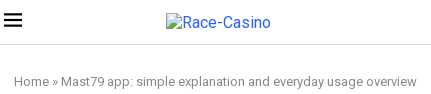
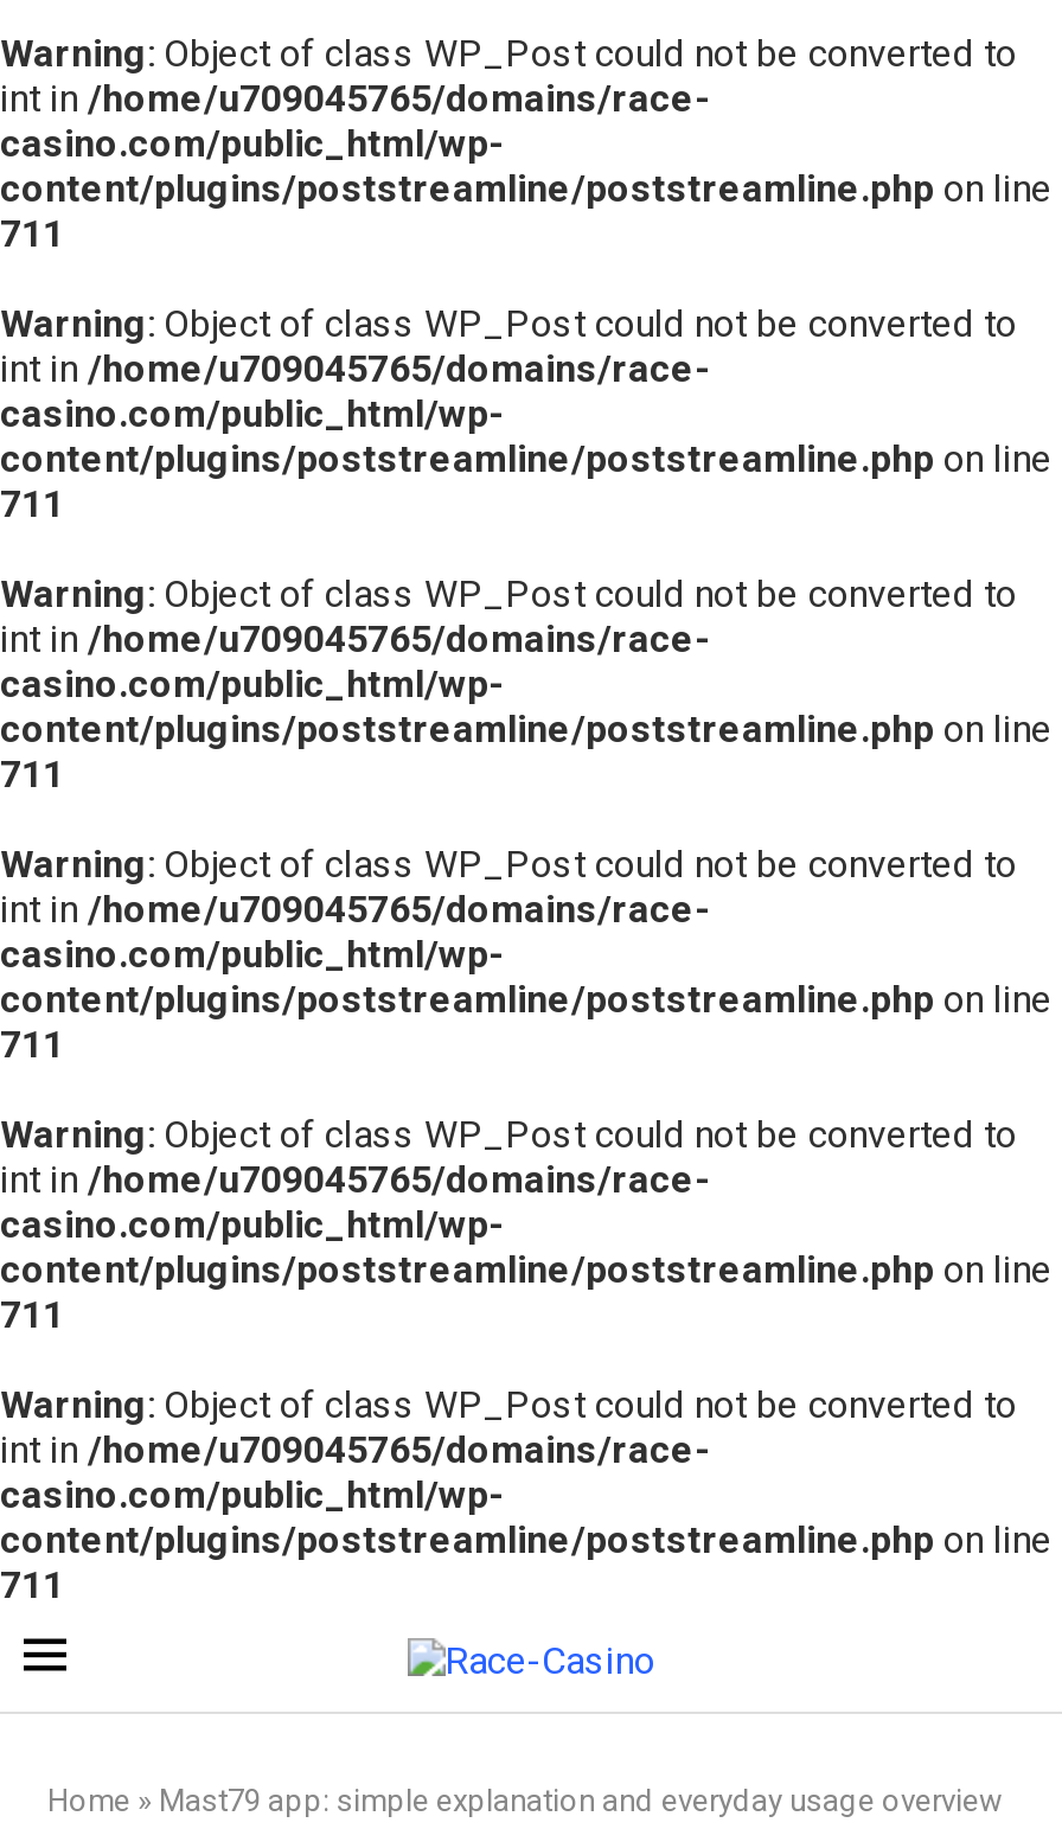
none -> [0,31,1053,1607] Warning: Object of class WP_Post could not be converted to | int in /home/u709045765/domains/race- | casino.com/public_html/wp- | content/plugins/poststreamline/poststreamline.php on line | 711 | Warning: Object of class WP_Post could not be converted to | int in /home/u709045765/domains/race- | casino.com/public_html/wp- | content/plugins/poststreamline/poststreamline.php on line | 711 | Warning: Object of class WP_Post could not be converted to | int in /home/u709045765/domains/race- | casino.com/public_html/wp- | content/plugins/poststreamline/poststreamline.php on line | 711 | Warning: Object of class WP_Post could not be converted to | int in /home/u709045765/domains/race- | casino.com/public_html/wp- | content/plugins/poststreamline/poststreamline.php on line | 711 | Warning: Object of class WP_Post could not be converted to | int in /home/u709045765/domains/race- | casino.com/public_html/wp- | content/plugins/poststreamline/poststreamline.php on line | 711 | Warning: Object of class WP_Post could not be converted to | int in /home/u709045765/domains/race- | casino.com/public_html/wp- | content/plugins/poststreamline/poststreamline.php on line | 711

